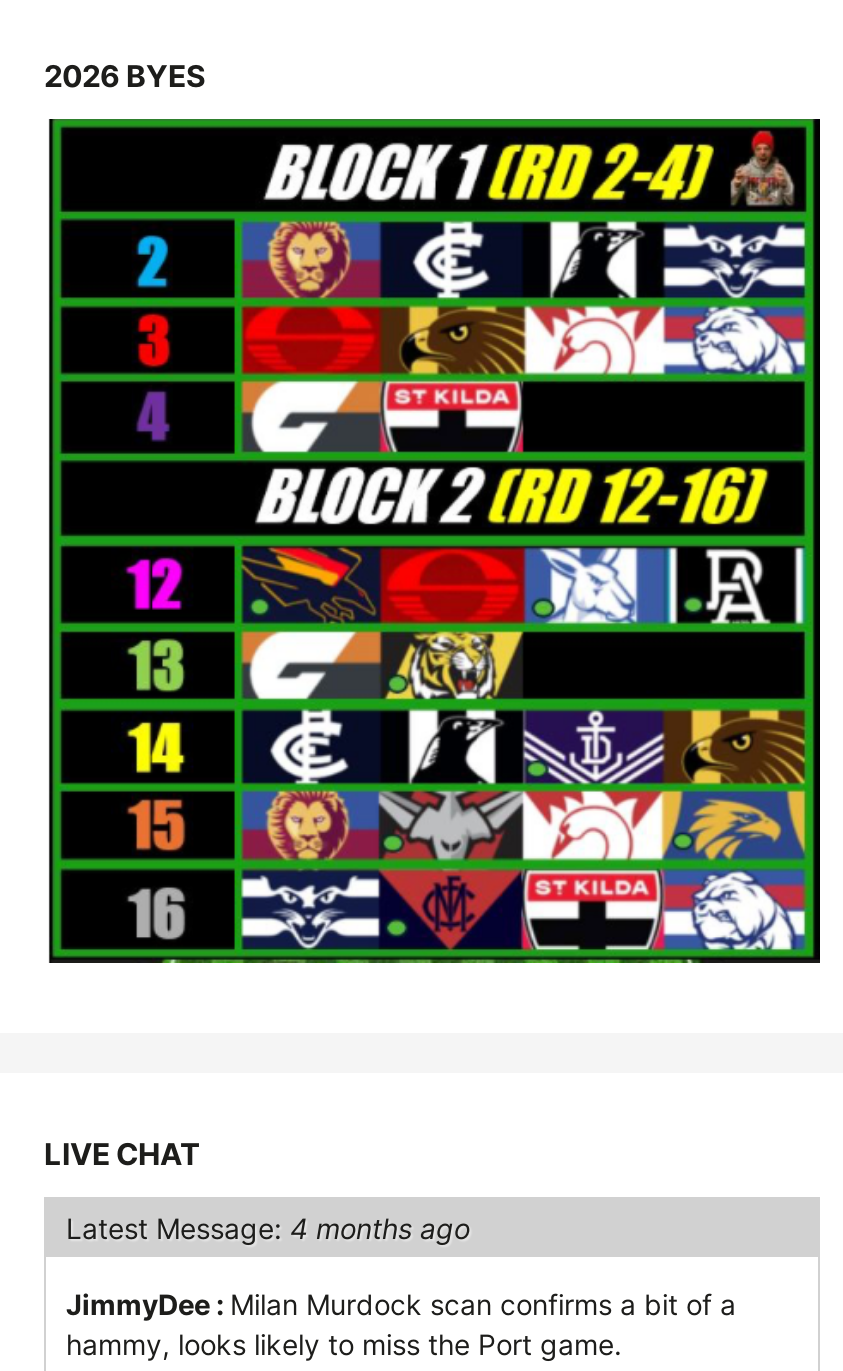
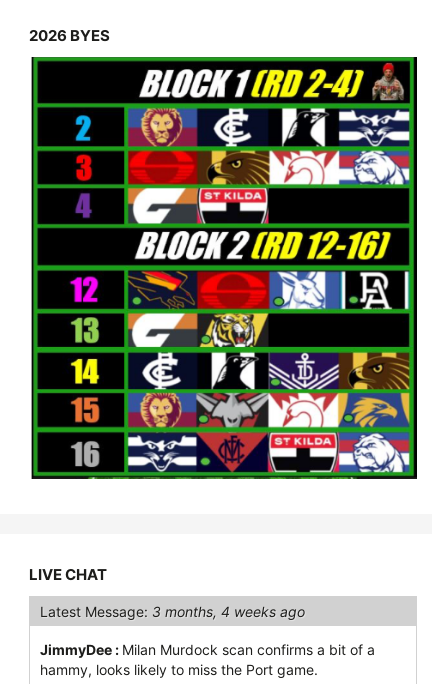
[66,1212,470,1246] Latest Message: 4 months ago -> [40,603,305,620] Latest Message: 3 months, 4 weeks ago

